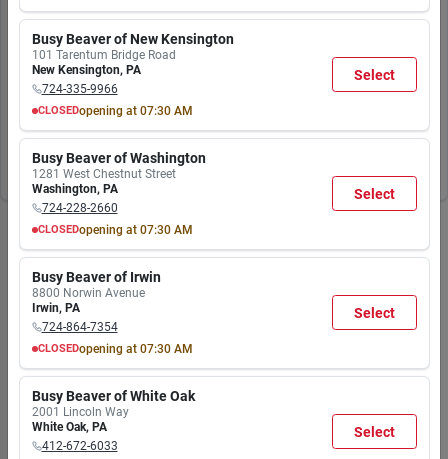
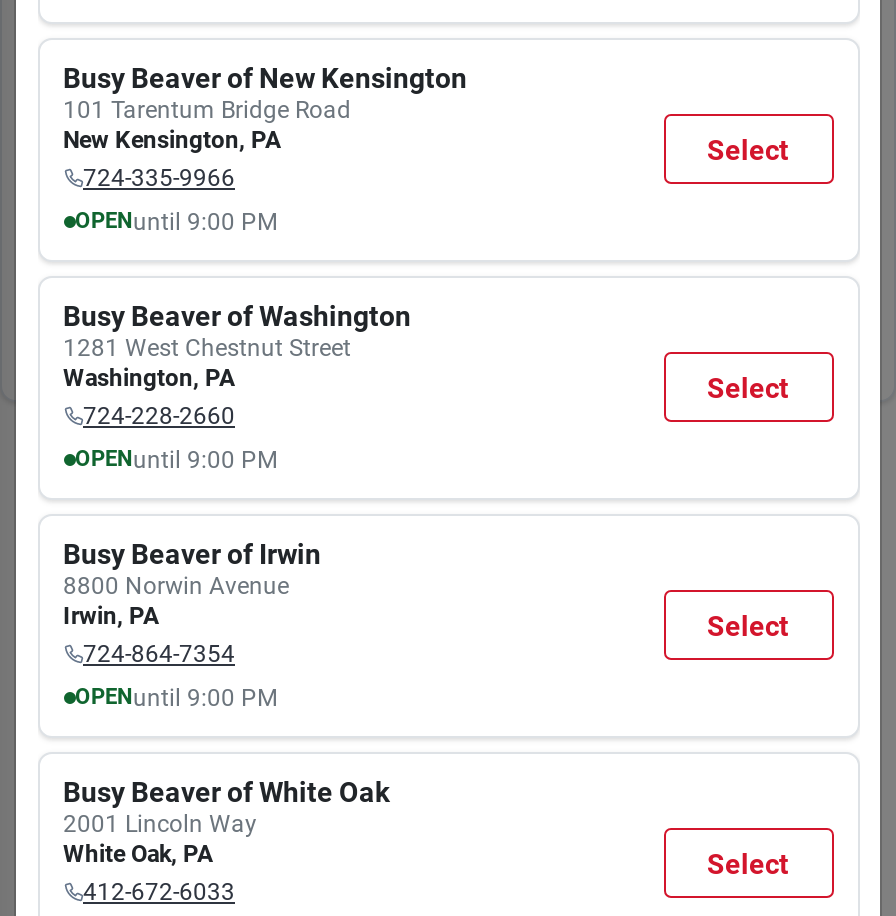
[37,104,192,118] CLOSEDopening at 07:30 AM -> [75,208,277,236] OPENuntil 9:00 PM
[37,223,192,237] CLOSEDopening at 07:30 AM -> [75,446,277,474] OPENuntil 9:00 PM
[37,342,192,356] CLOSEDopening at 07:30 AM -> [75,684,277,712] OPENuntil 9:00 PM

